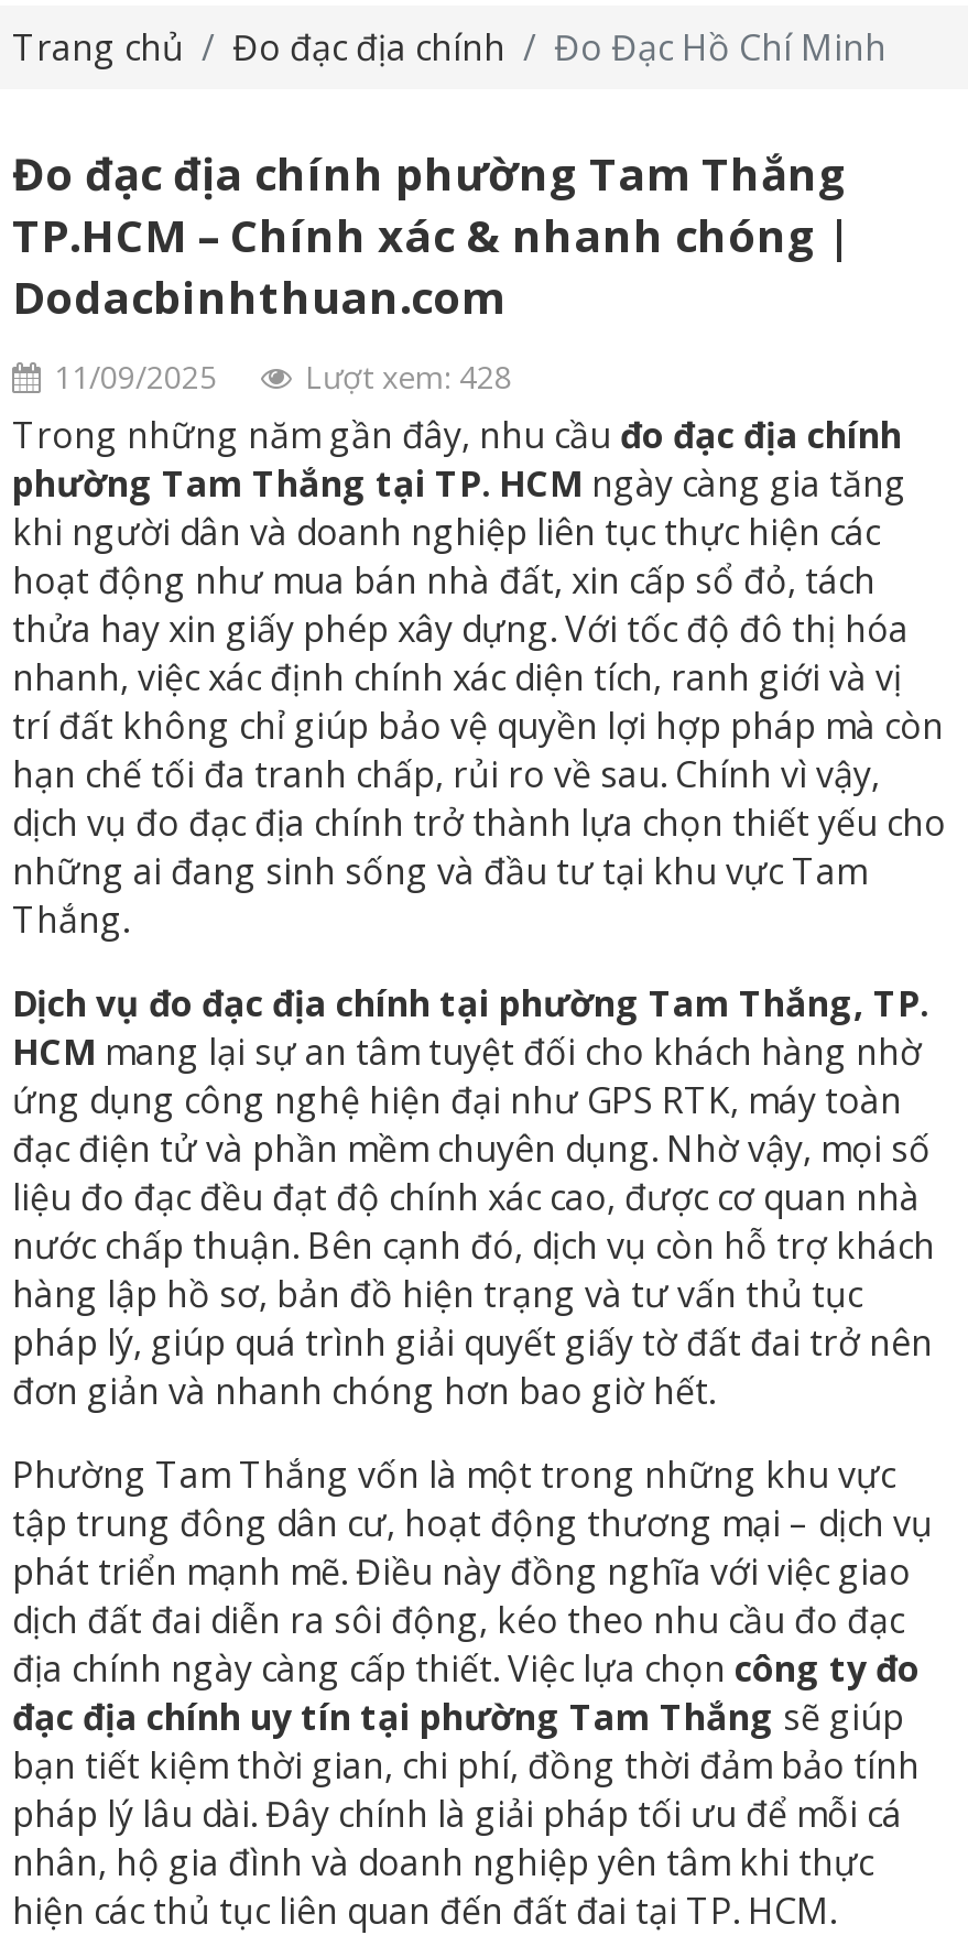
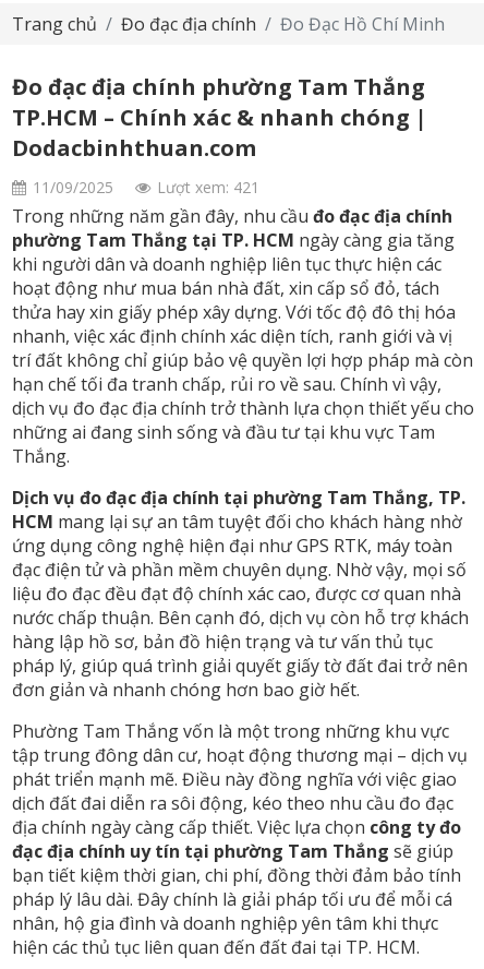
[305,356,512,398] Lượt xem: 428 -> [157,177,259,198] Lượt xem: 421

